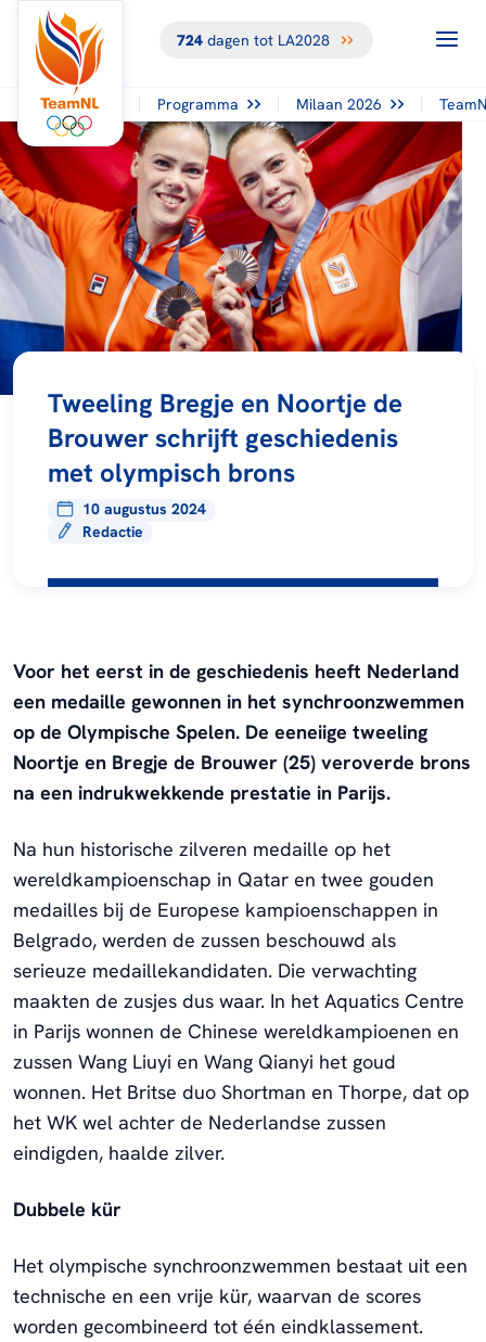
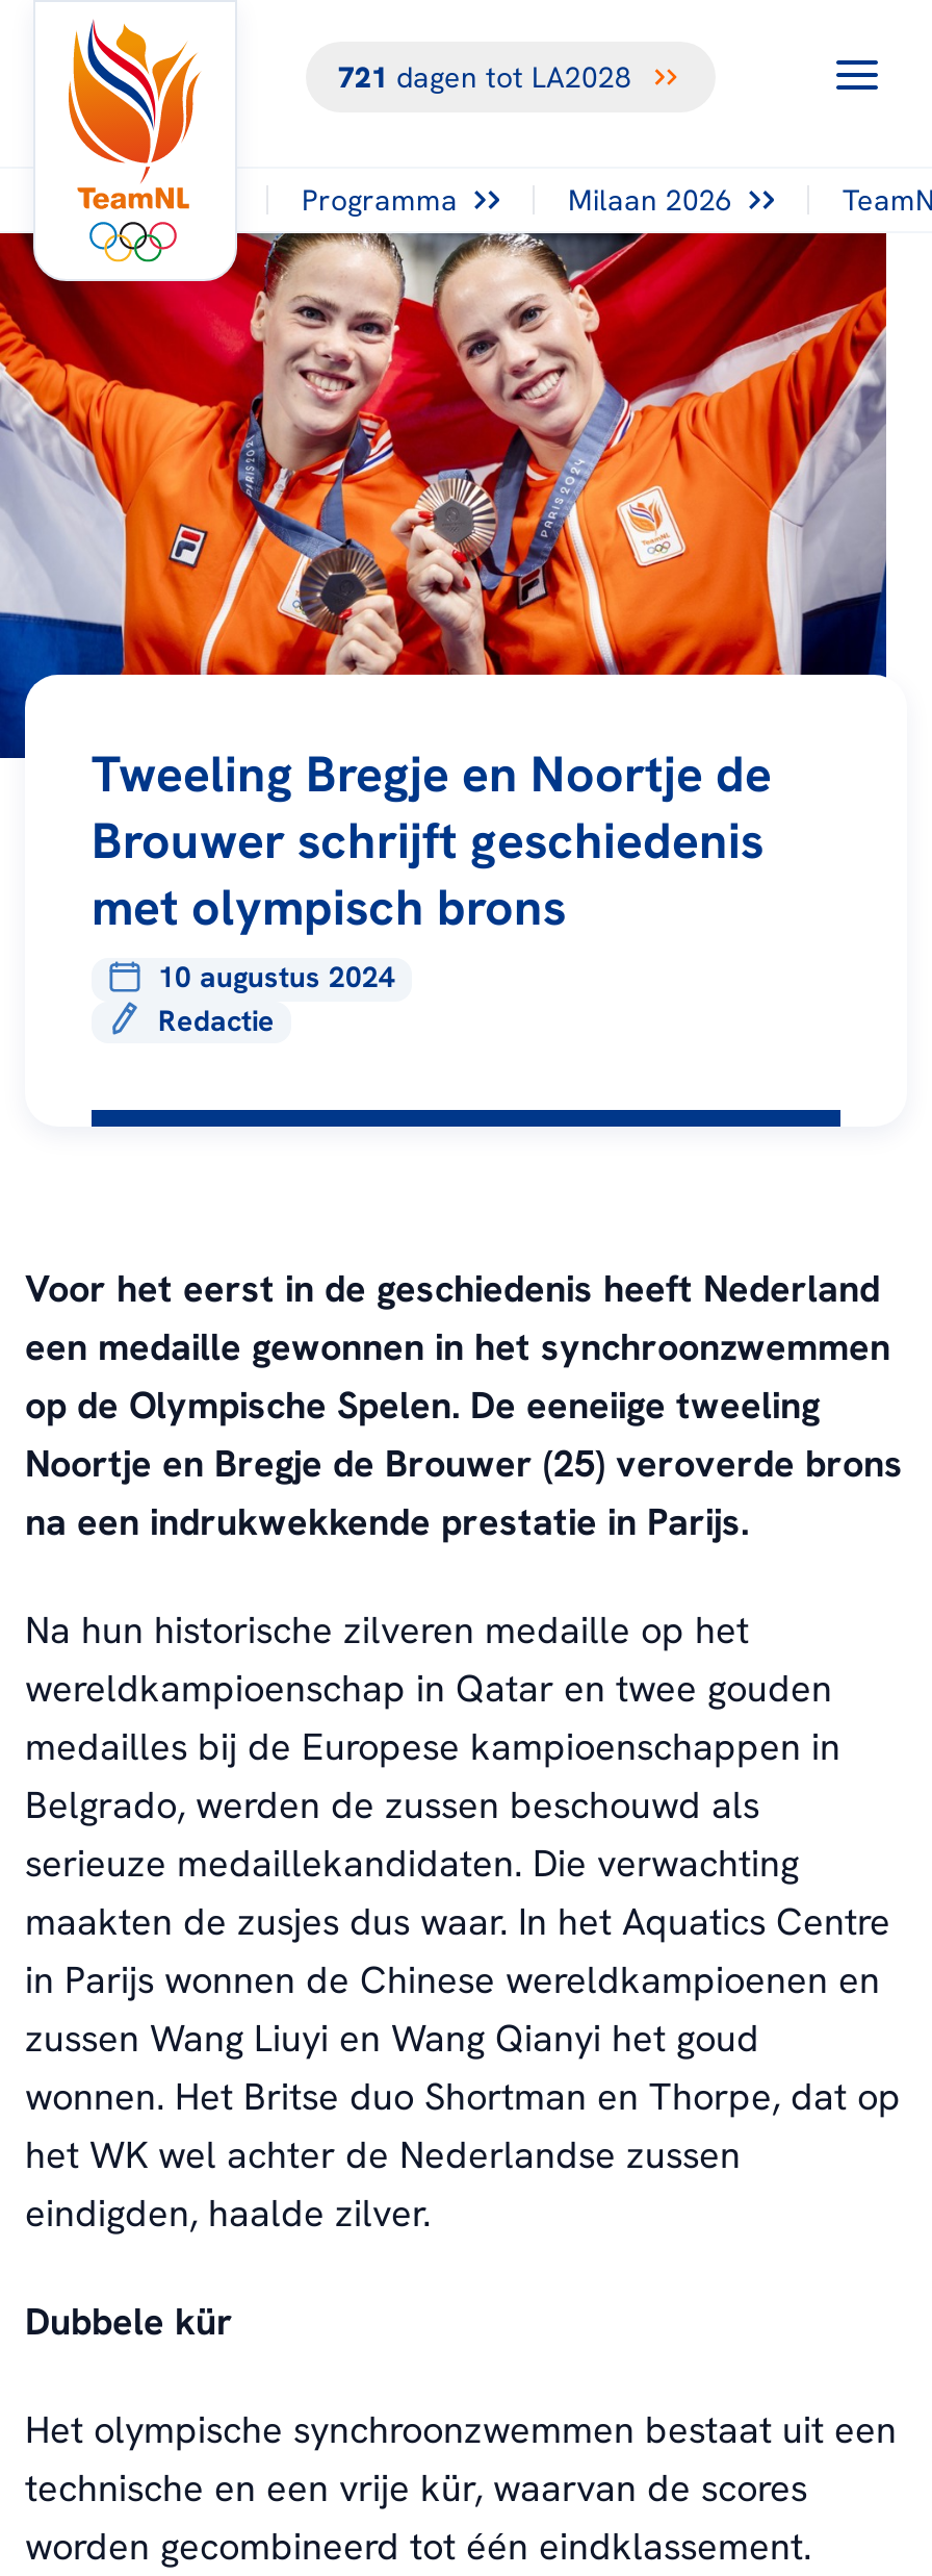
[176,30,329,50] 724 dagen tot LA2028 -> [338,58,631,96] 721 dagen tot LA2028

